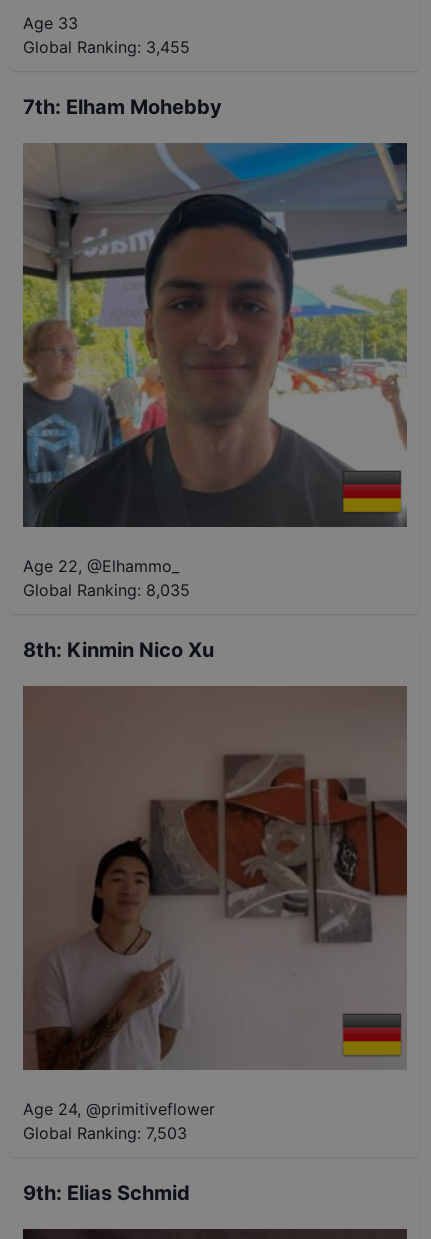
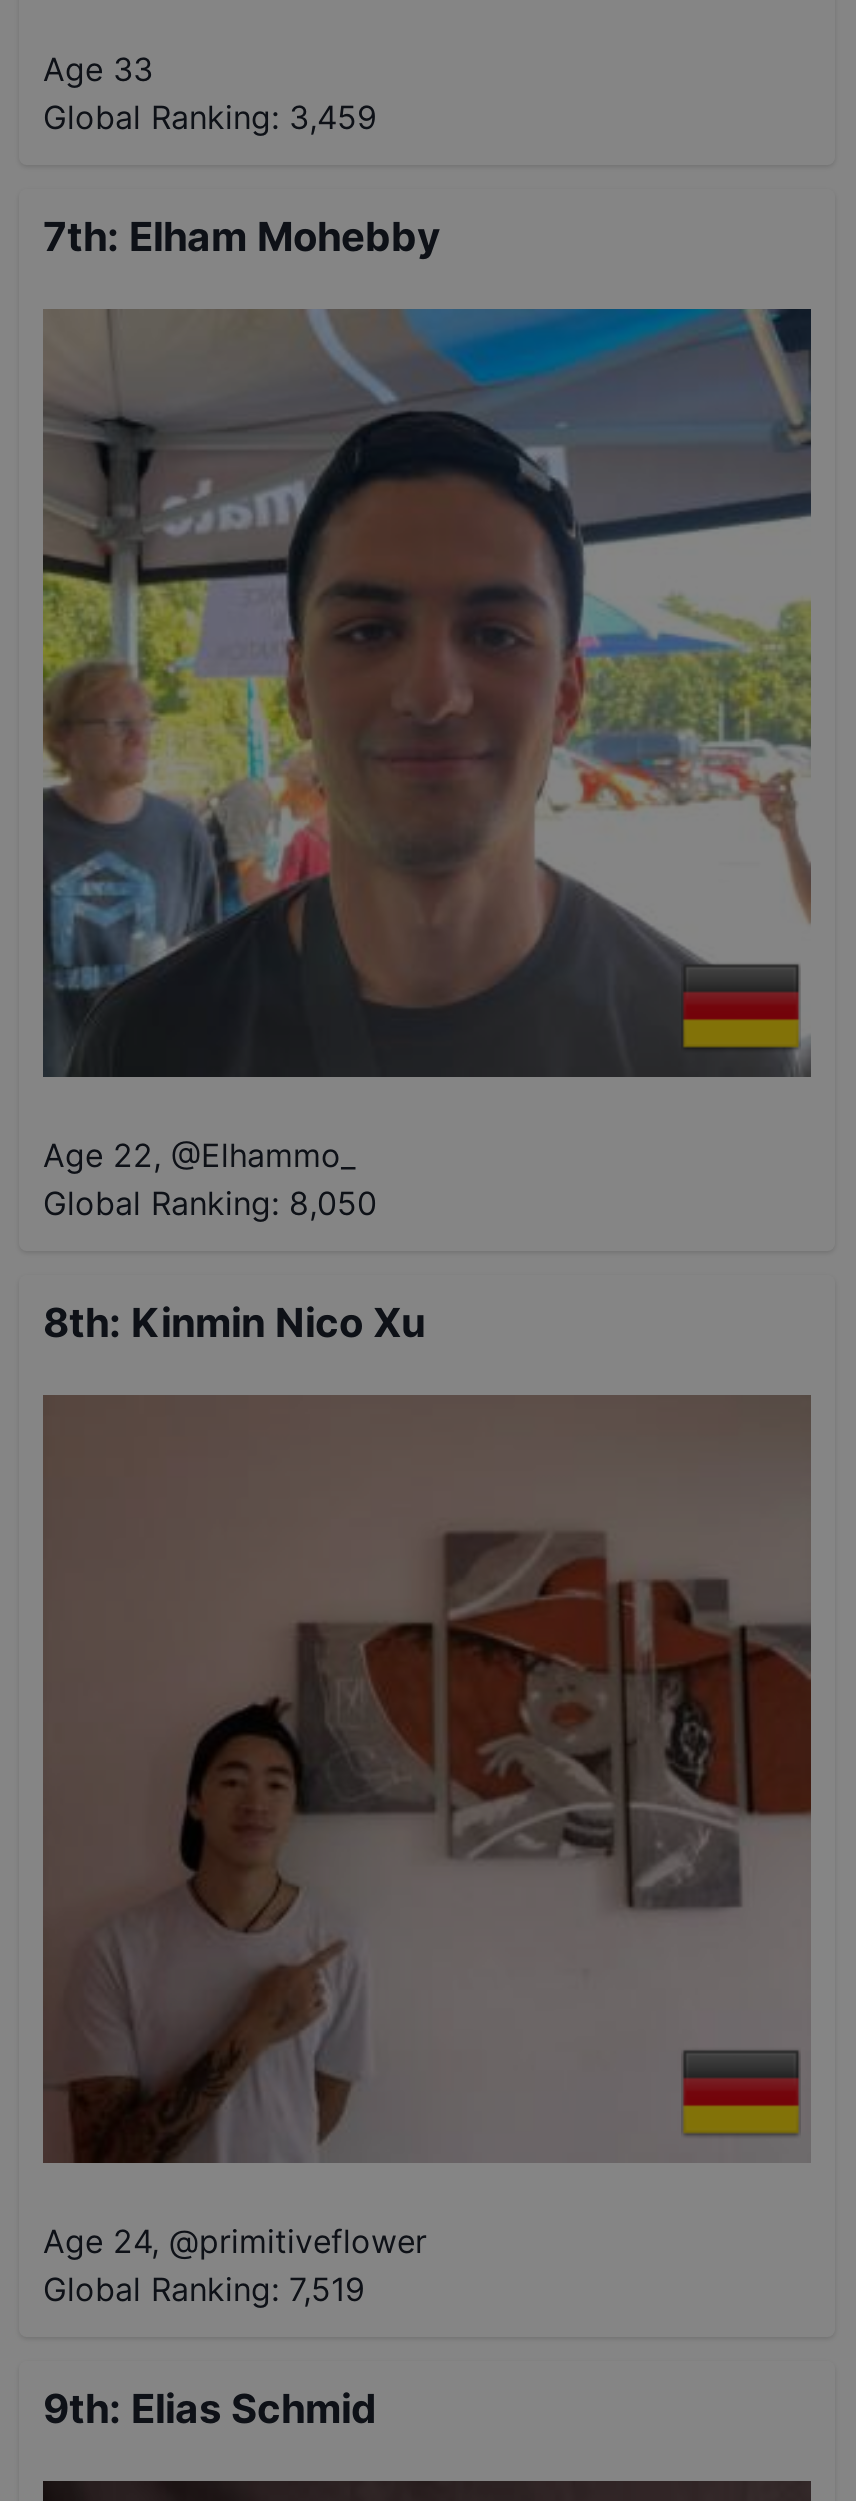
[23,37,190,57] Global Ranking: 3,455 -> [43,97,377,137] Global Ranking: 3,459
[23,580,190,600] Global Ranking: 8,035 -> [43,1183,377,1223] Global Ranking: 8,050
[23,1123,187,1143] Global Ranking: 7,503 -> [43,2269,365,2309] Global Ranking: 7,519

